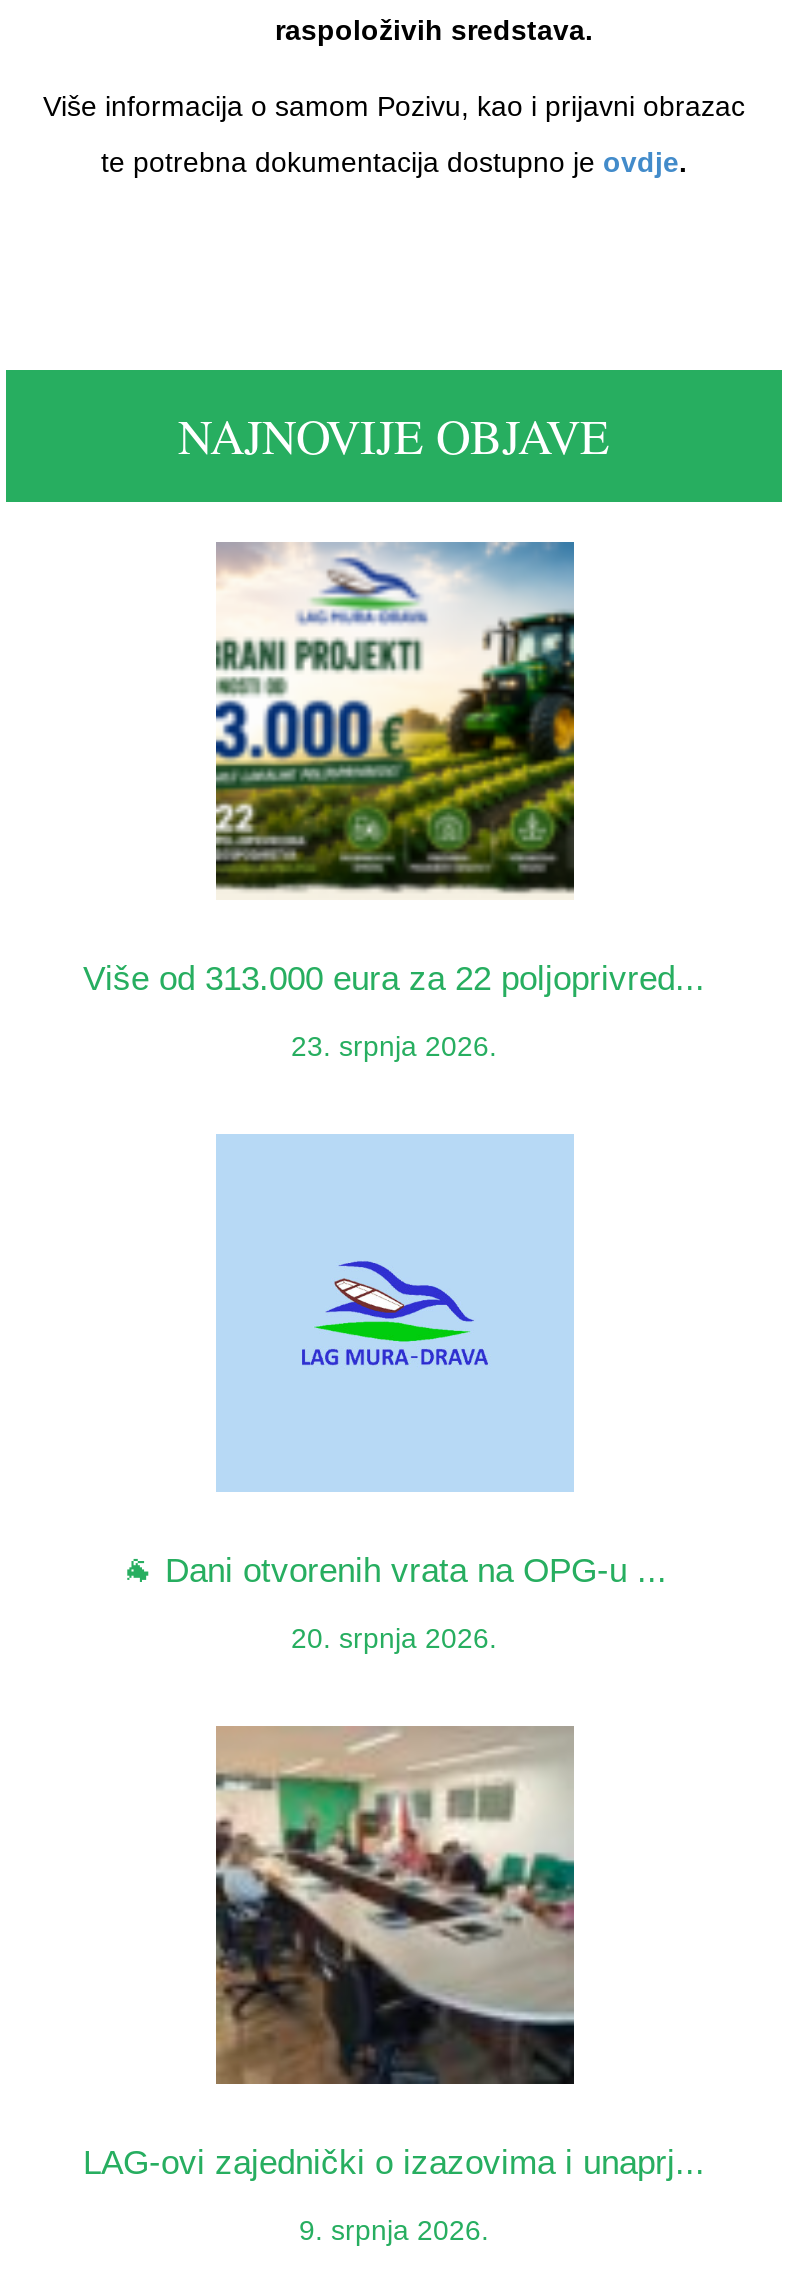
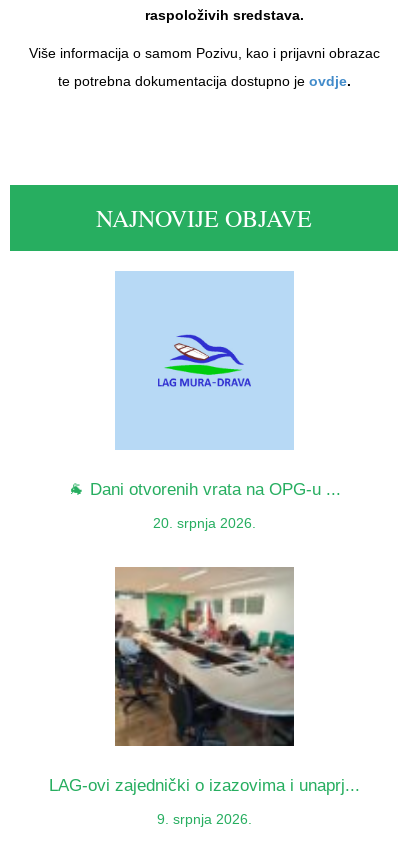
[83,542,705,1062] [image] | Više od 313.000 eura za 22 poljoprivred... | 23. srpnja 2026. -> none

